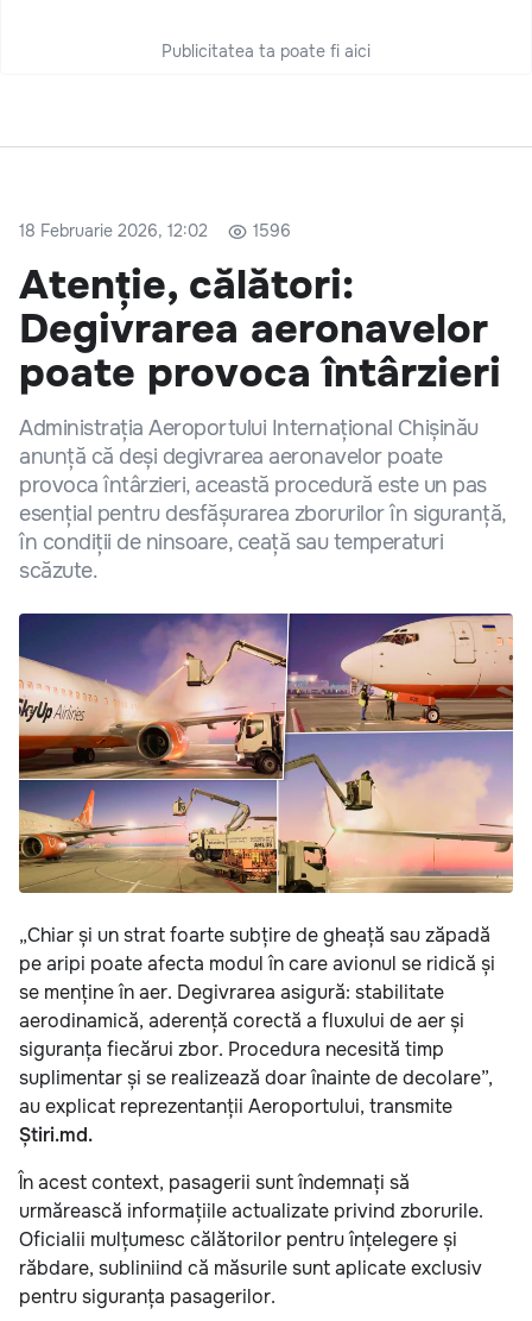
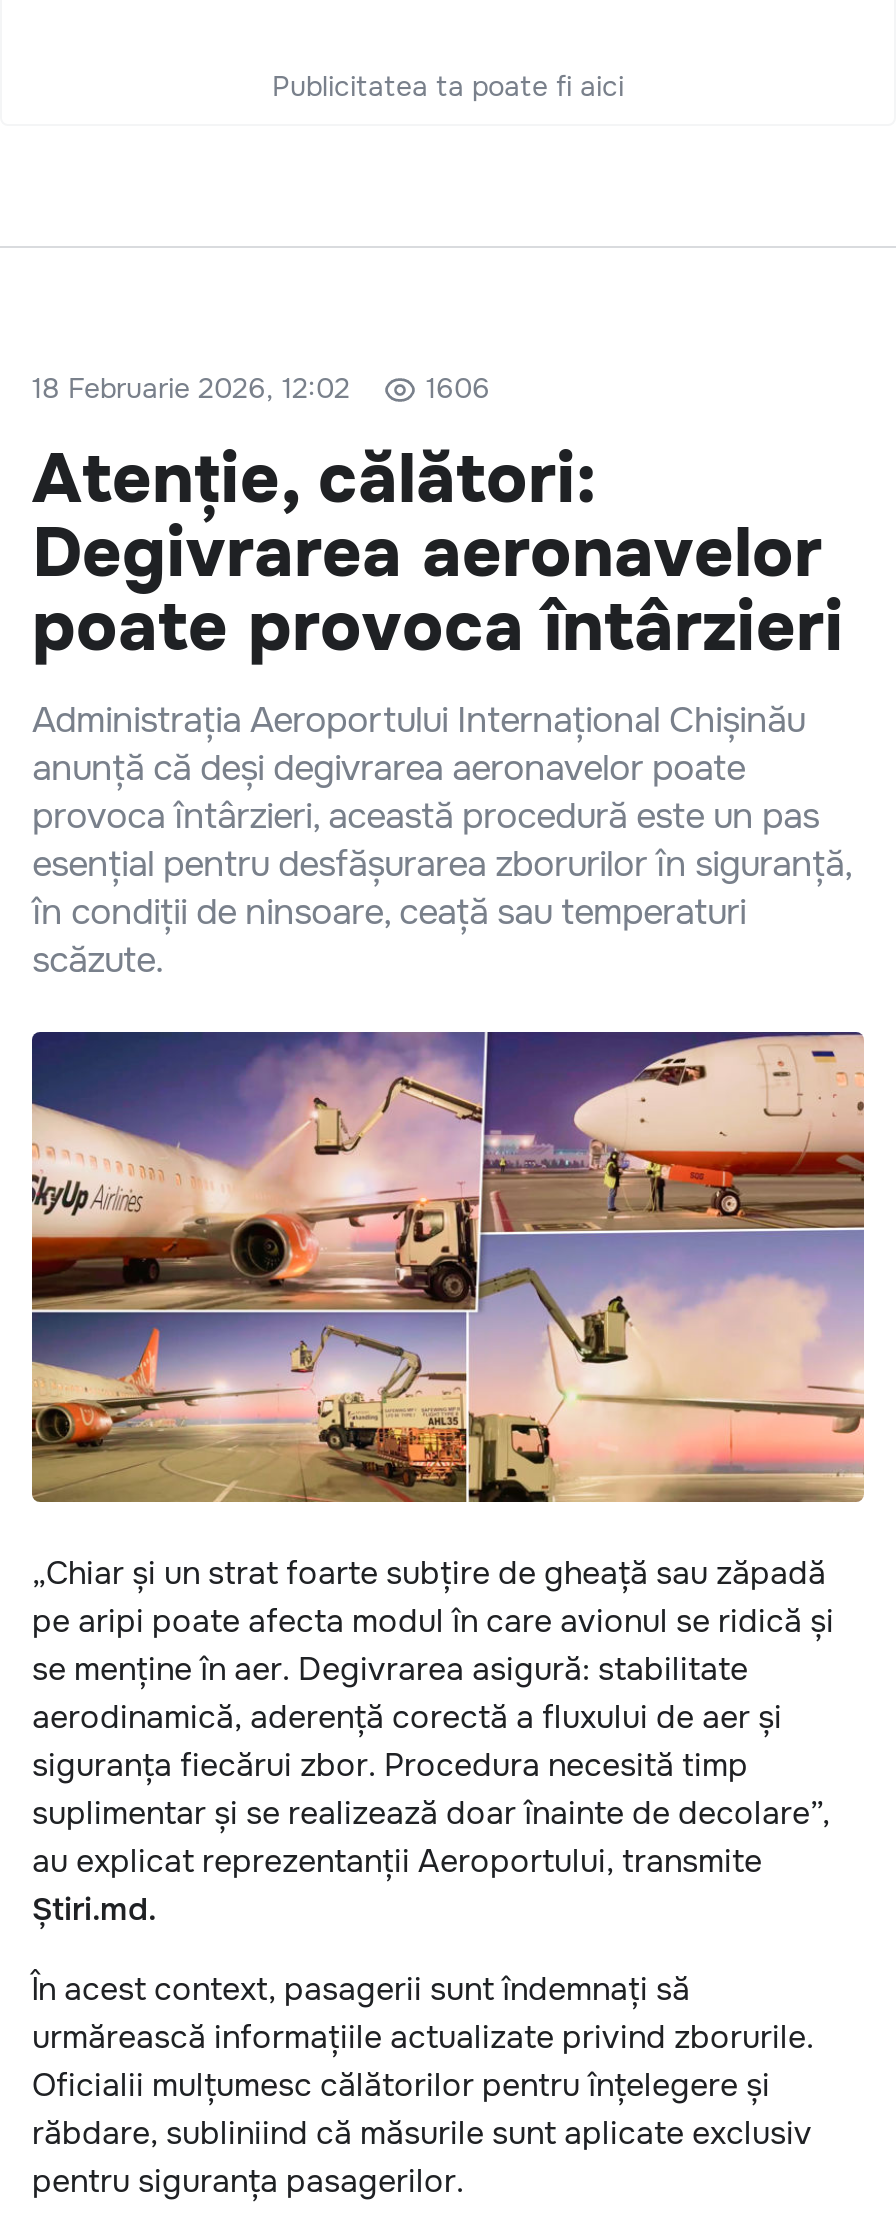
[253,221,291,242] 1596 -> [426,371,490,407] 1606

